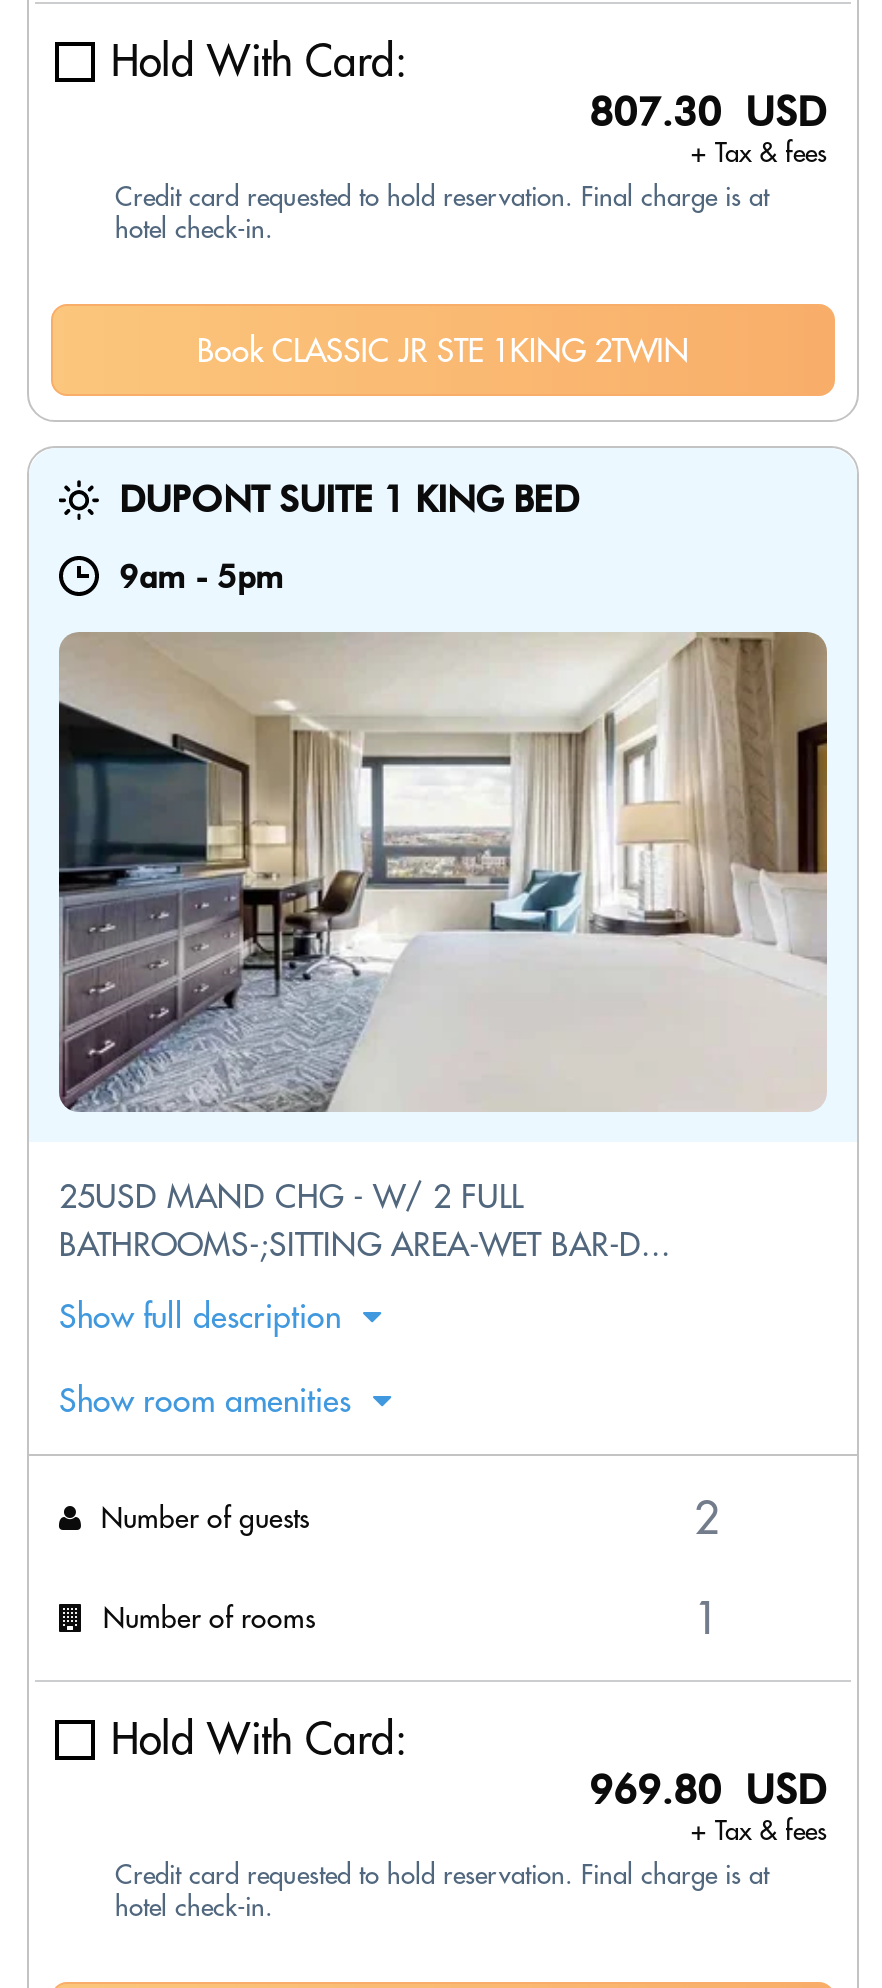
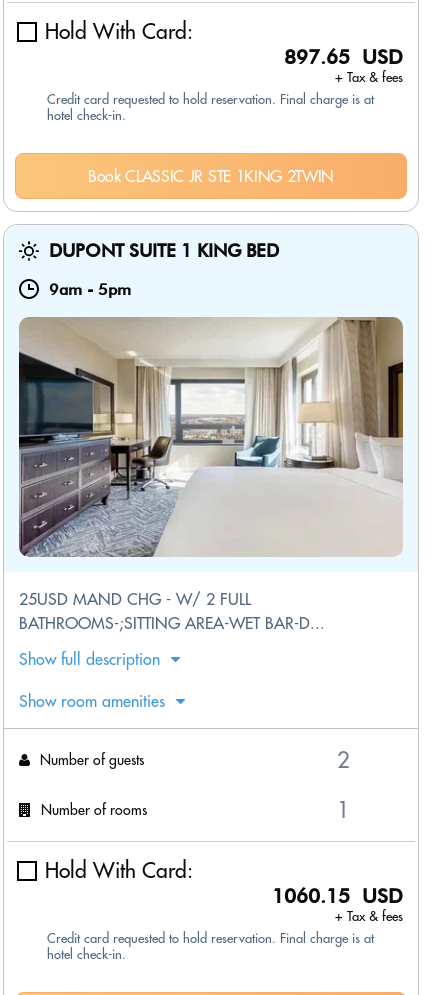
[589,88,827,136] 807.30 USD -> [284,45,403,69] 897.65 USD
[589,1766,827,1814] 969.80 USD -> [272,884,403,908] 1060.15 USD

